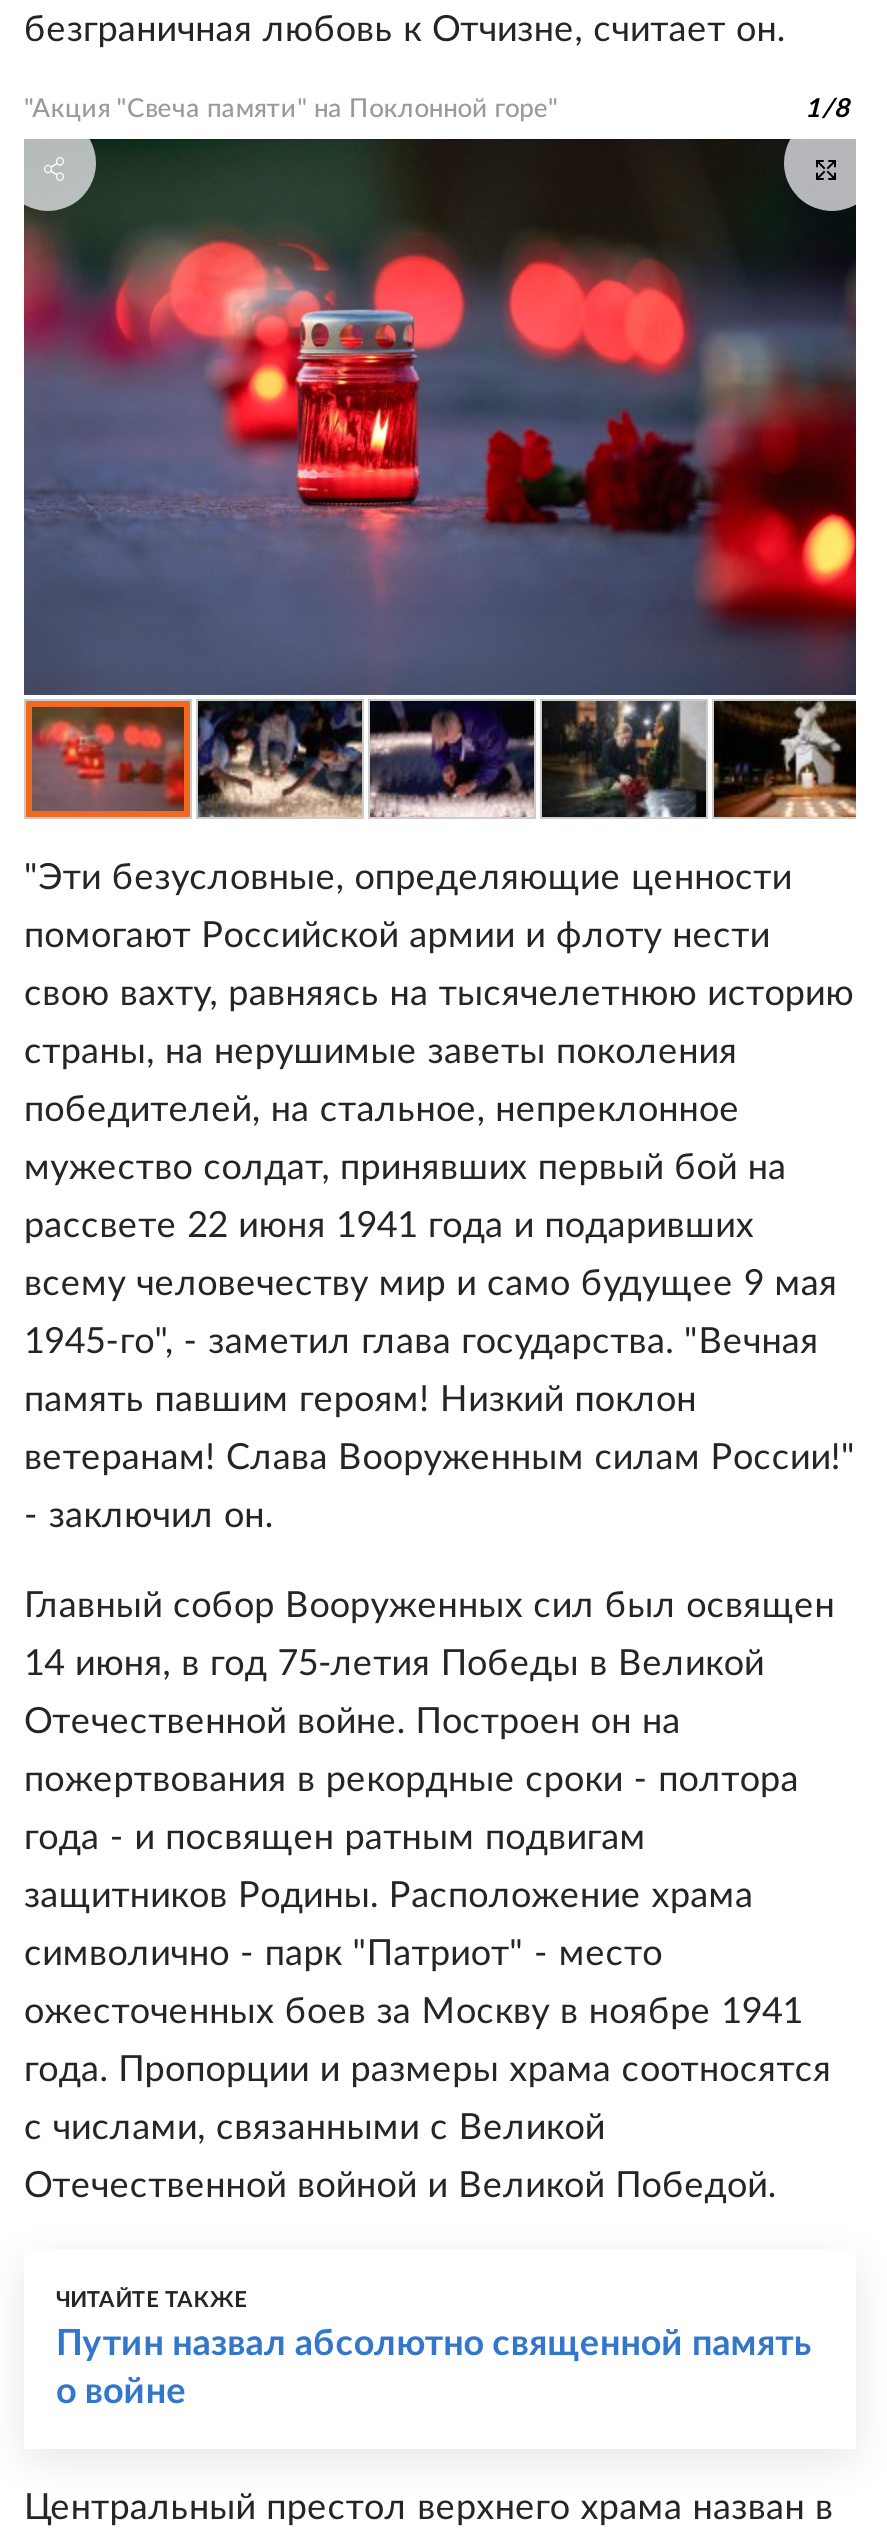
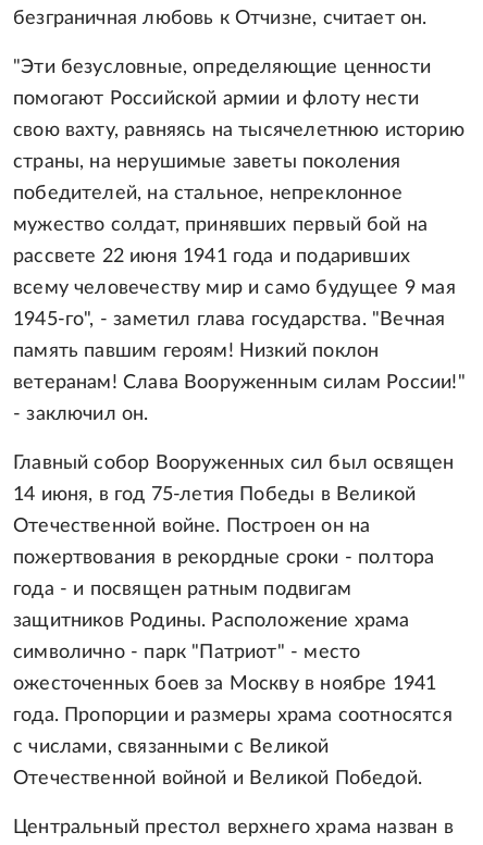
[24,98,850,124] "Акция "Свеча памяти" на Поклонной горе" | 1/8 -> none
[22,136,858,820] [image] -> none
[56,2289,812,2411] ЧИТАЙТЕ ТАКЖЕ | Путин назвал абсолютно священной память | о войне -> none

